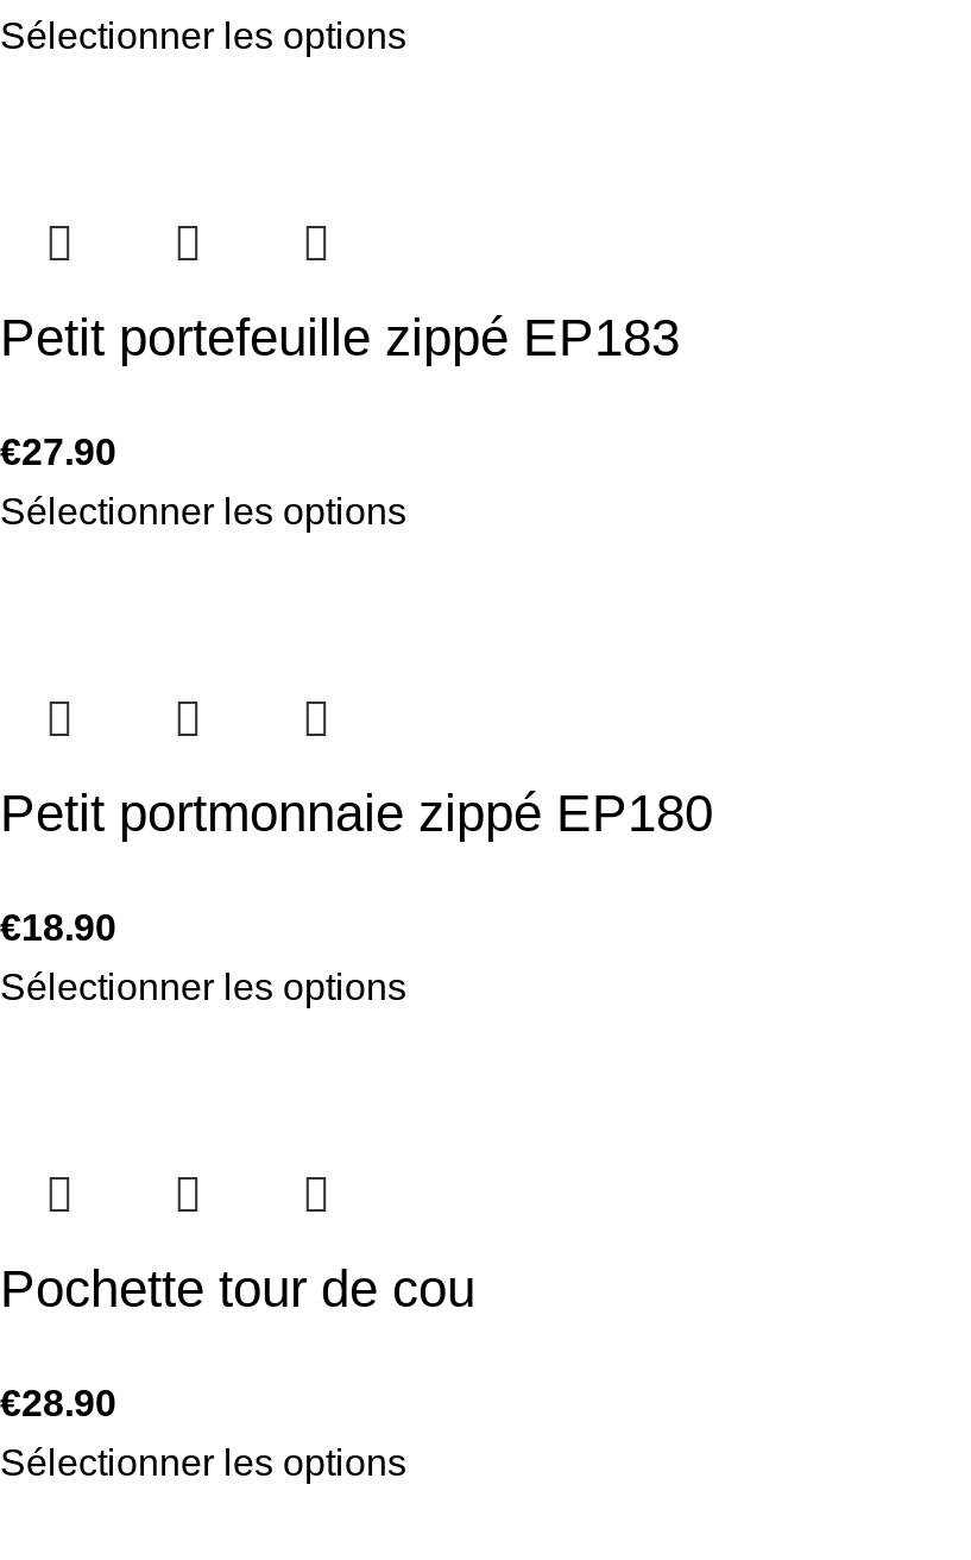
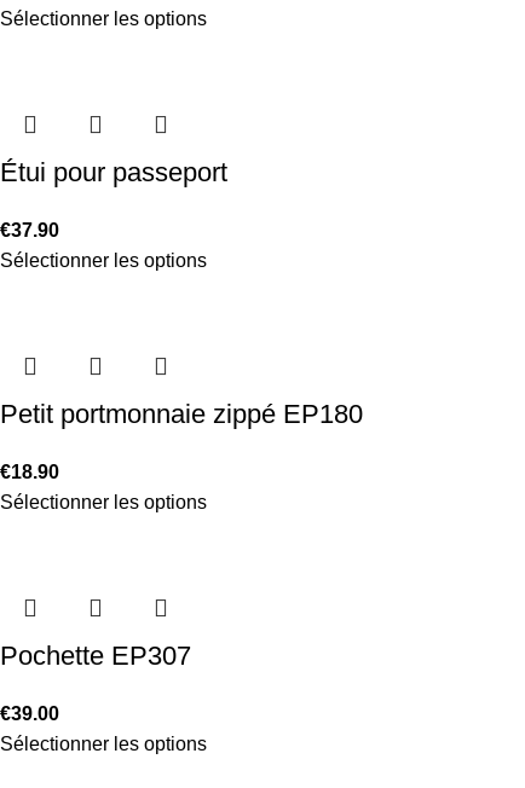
[0,307,680,367] Petit portefeuille zippé EP183 -> [0,157,227,187] Étui pour passeport
[0,431,116,471] €27.90 -> [0,220,59,240] €37.90
[0,1258,475,1318] Pochette tour de cou -> [0,640,191,670] Pochette EP307
[0,1382,116,1423] €28.90 -> [0,703,59,724] €39.00

